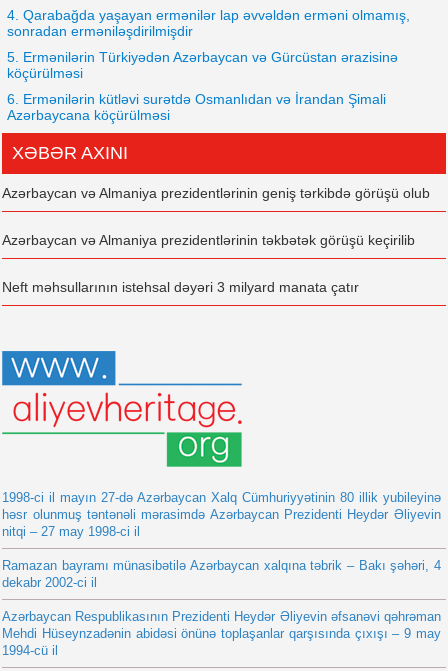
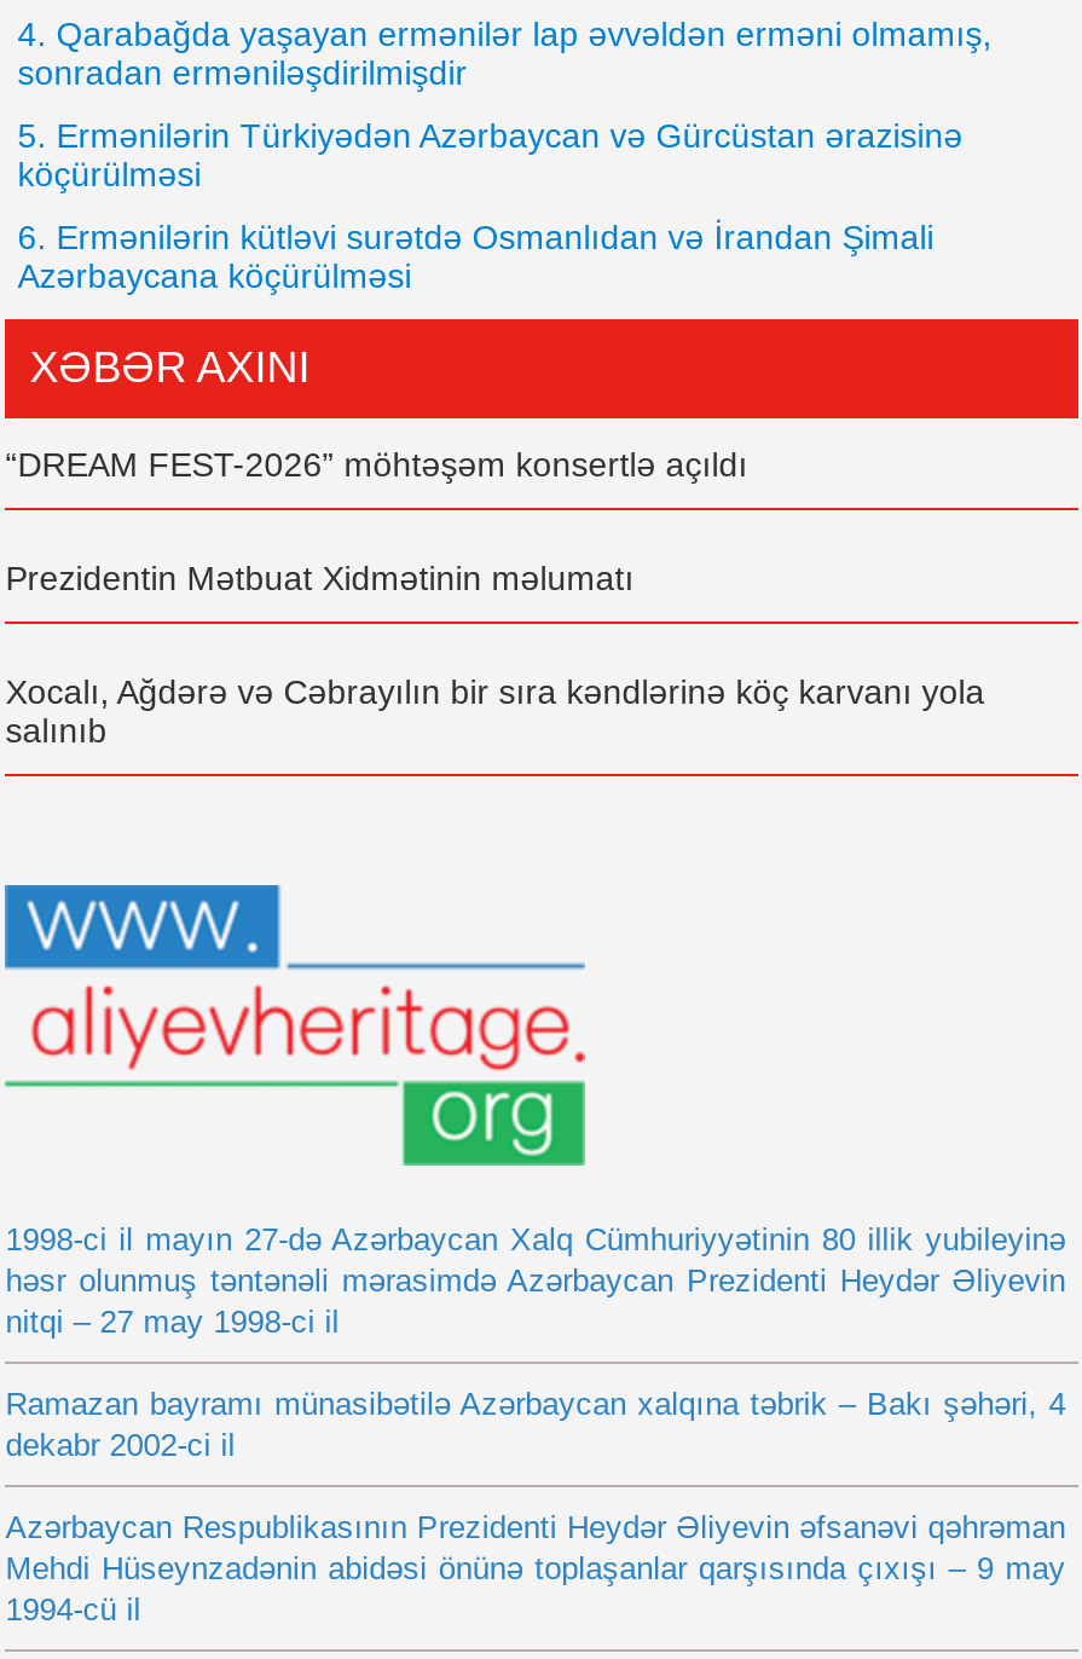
[2,185,430,201] Azərbaycan və Almaniya prezidentlərinin geniş tərkibdə görüşü olub -> [5,444,748,483] “DREAM FEST-2026” möhtəşəm konsertlə açıldı
[2,232,415,248] Azərbaycan və Almaniya prezidentlərinin təkbətək görüşü keçirilib -> [5,558,634,596] Prezidentin Mətbuat Xidmətinin məlumatı
[2,279,359,295] Neft məhsullarının istehsal dəyəri 3 milyard manata çatır -> [5,671,985,749] Xocalı, Ağdərə və Cəbrayılın bir sıra kəndlərinə köç karvanı yola | salınıb

